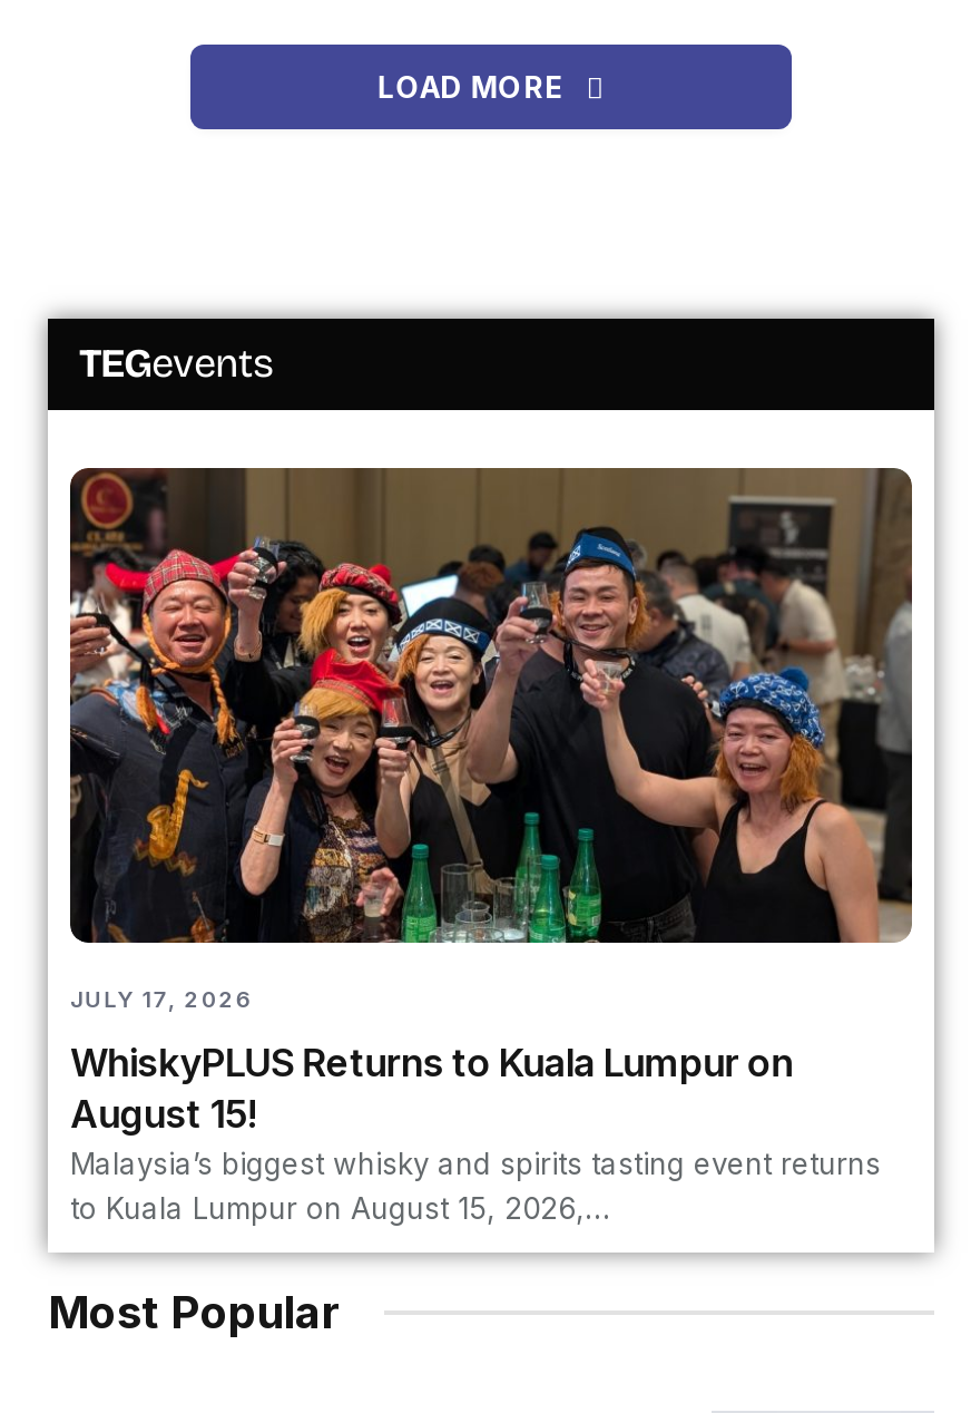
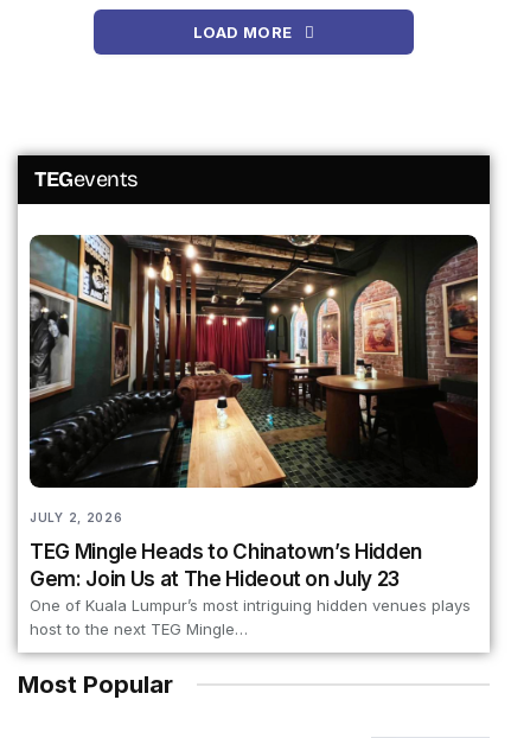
[68,466,914,1011] [image] | JULY 17, 2026 -> [28,234,479,524] [image] | JULY 2, 2026
[70,1040,881,1225] WhiskyPLUS Returns to Kuala Lumpur on | August 15! | Malaysia’s biggest whisky and spirits tasting event returns | to Kuala Lumpur on August 15, 2026,… -> [30,540,471,638] TEG Mingle Heads to Chinatown’s Hidden | Gem: Join Us at The Hideout on July 23 | One of Kuala Lumpur’s most intriguing hidden venues plays | host to the next TEG Mingle…

